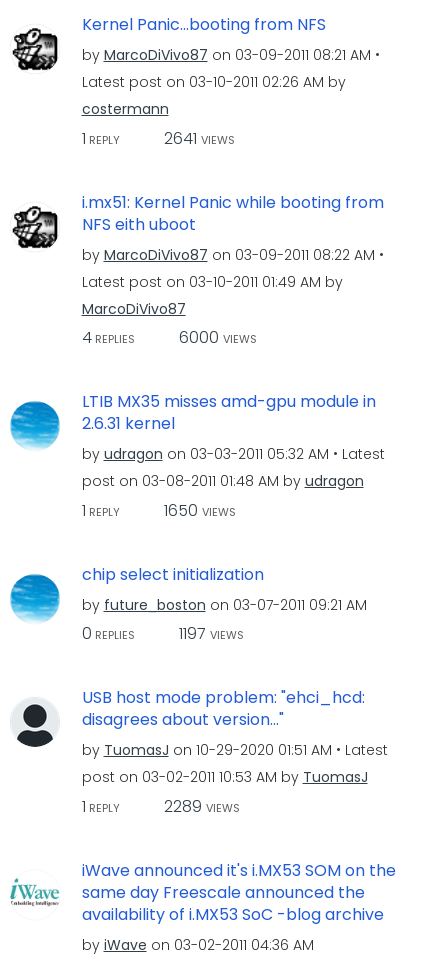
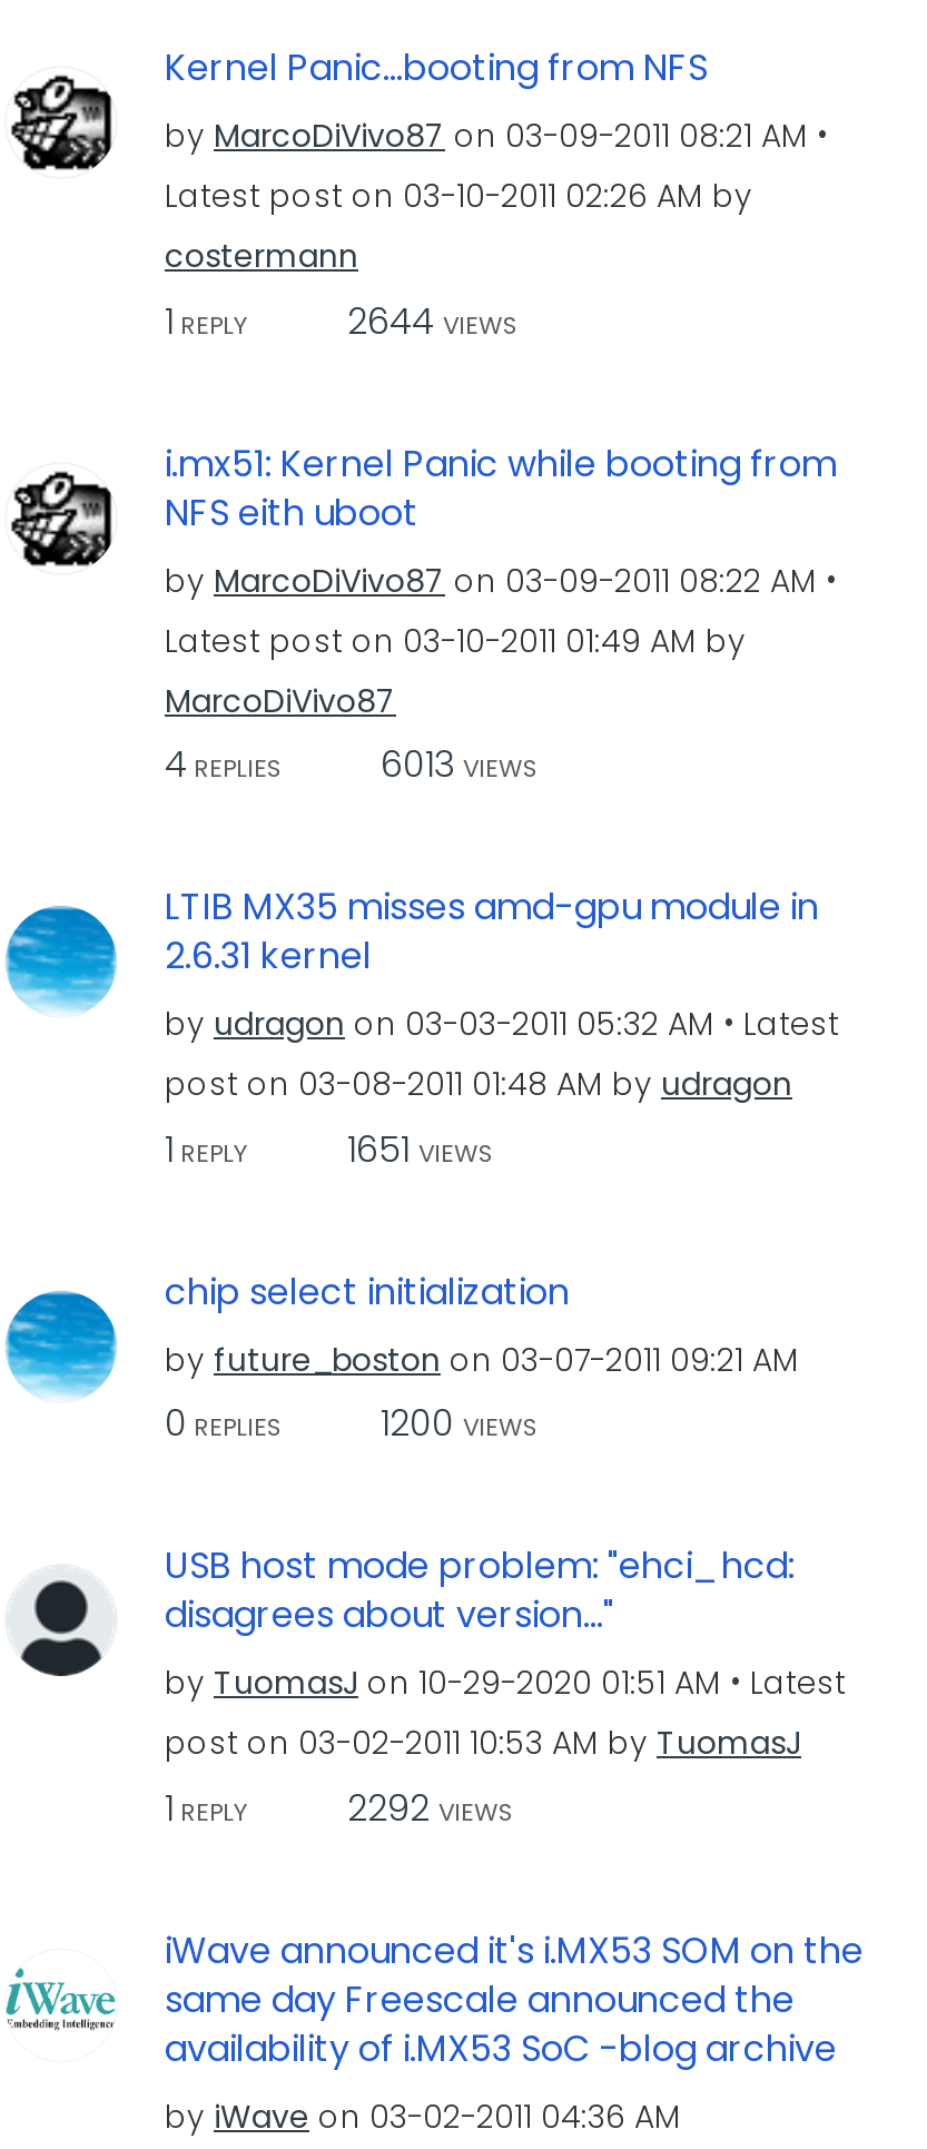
[81,126,234,149] 1 REPLY 2641 VIEWS -> [165,295,519,346] 1 REPLY 2644 VIEWS
[81,326,256,349] 4 REPLIES 6000 VIEWS -> [165,739,539,790] 4 REPLIES 6013 VIEWS
[81,498,235,521] 1 REPLY 1650 VIEWS -> [165,1123,494,1174] 1 REPLY 1651 VIEWS
[178,622,243,645] 1197 VIEWS -> [381,1398,539,1449] 1200 VIEWS
[81,794,239,817] 1 REPLY 2289 VIEWS -> [165,1782,514,1833] 1 REPLY 2292 VIEWS

